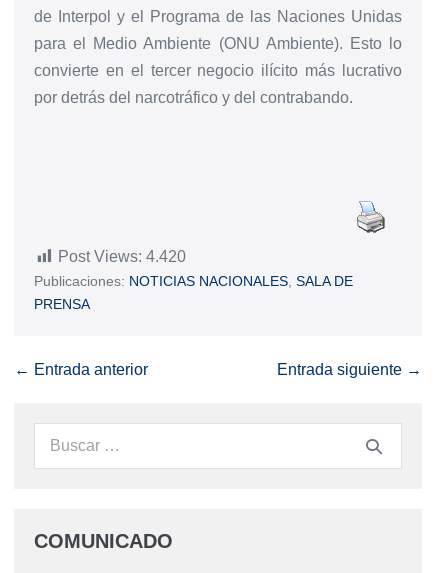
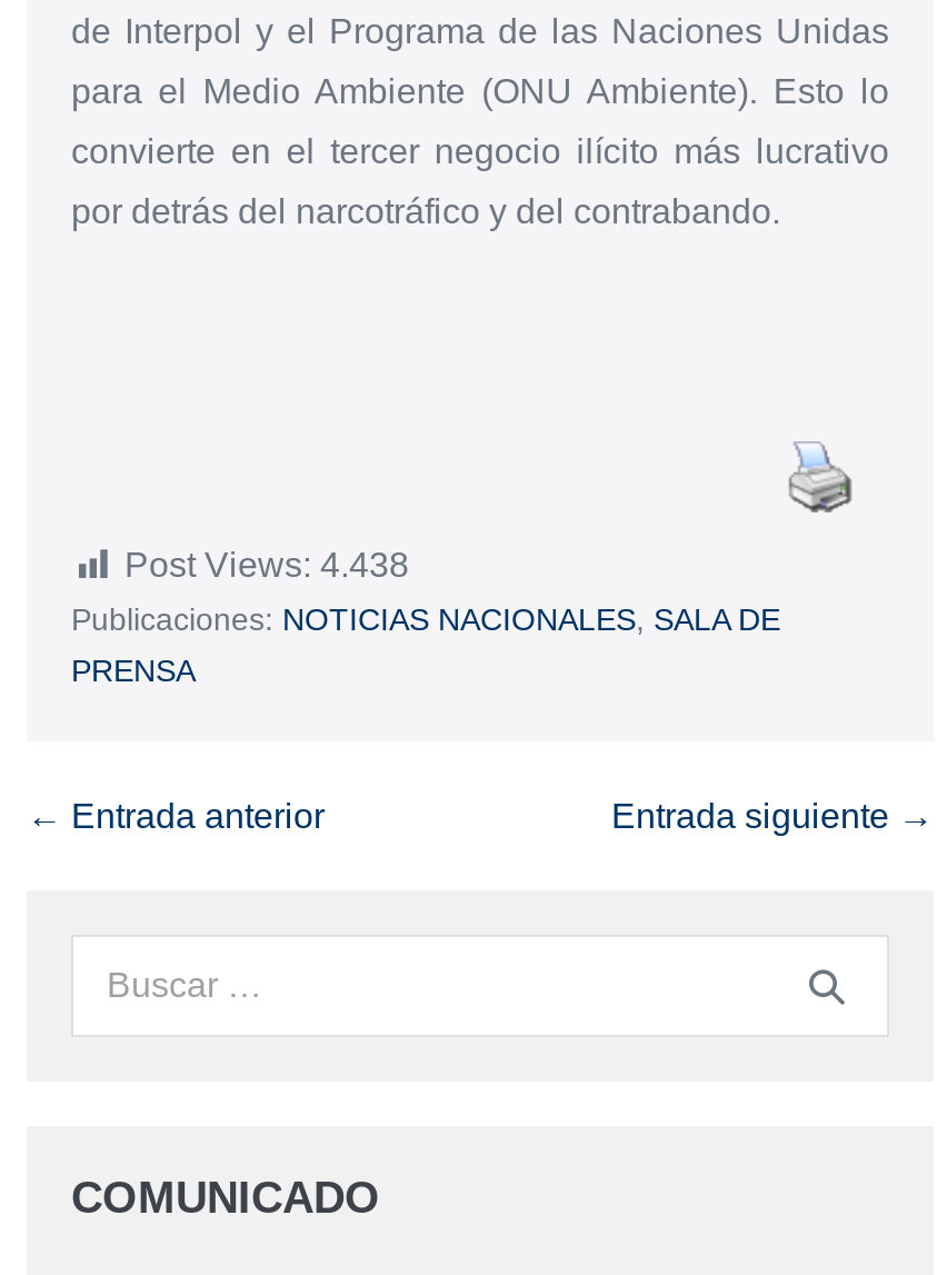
[58,248,186,265] Post Views: 4.420 -> [124,546,409,583] Post Views: 4.438

